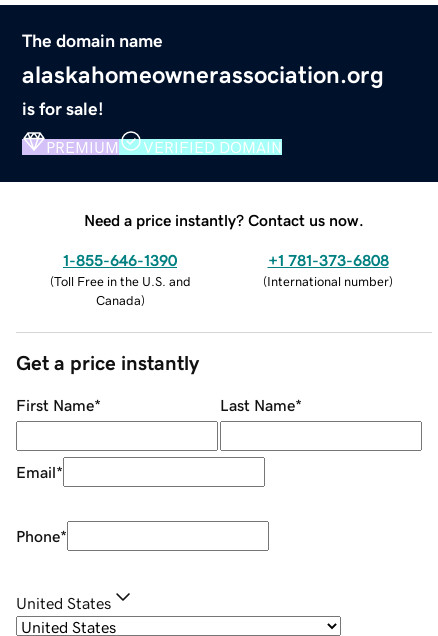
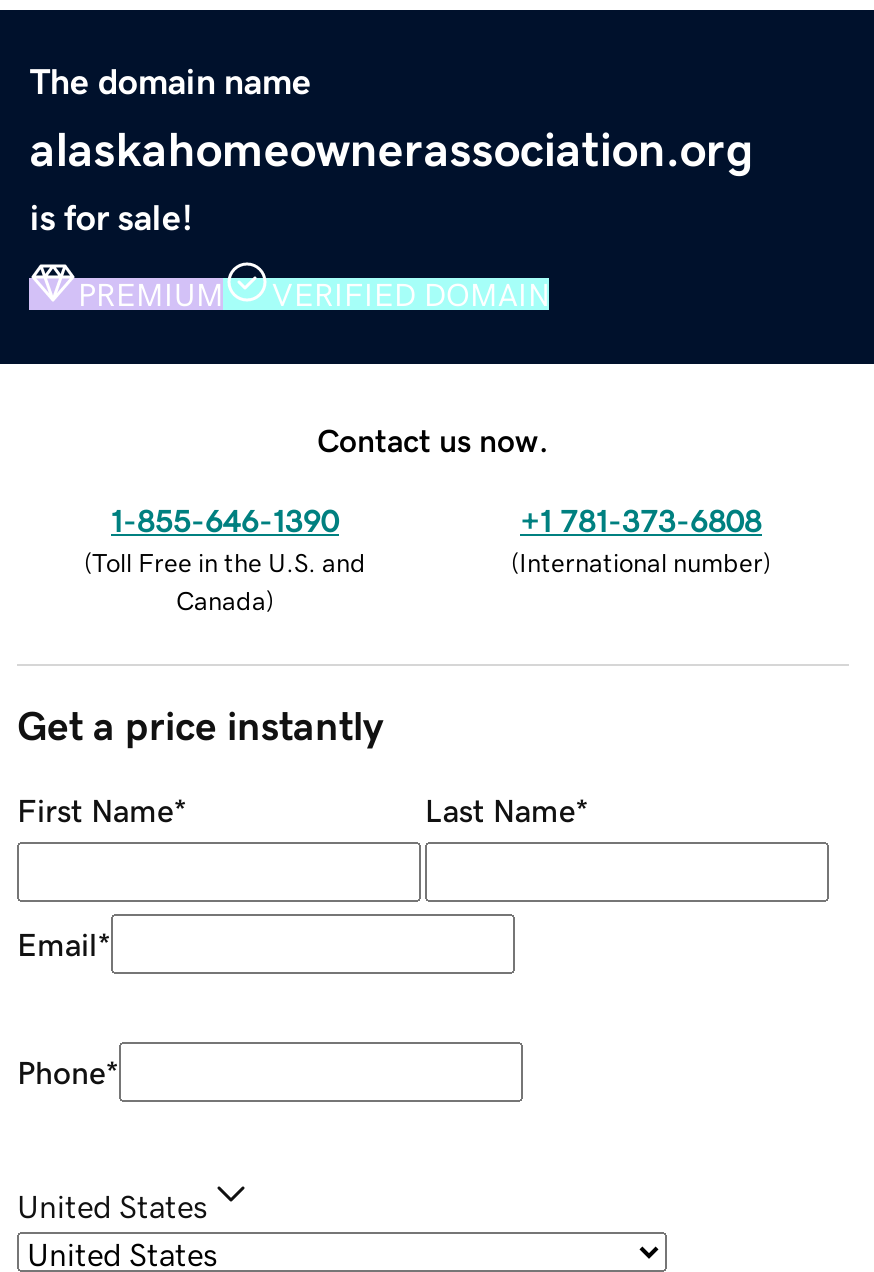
[84,212,364,228] Need a price instantly? Contact us now. -> [317,423,549,455] Contact us now.

